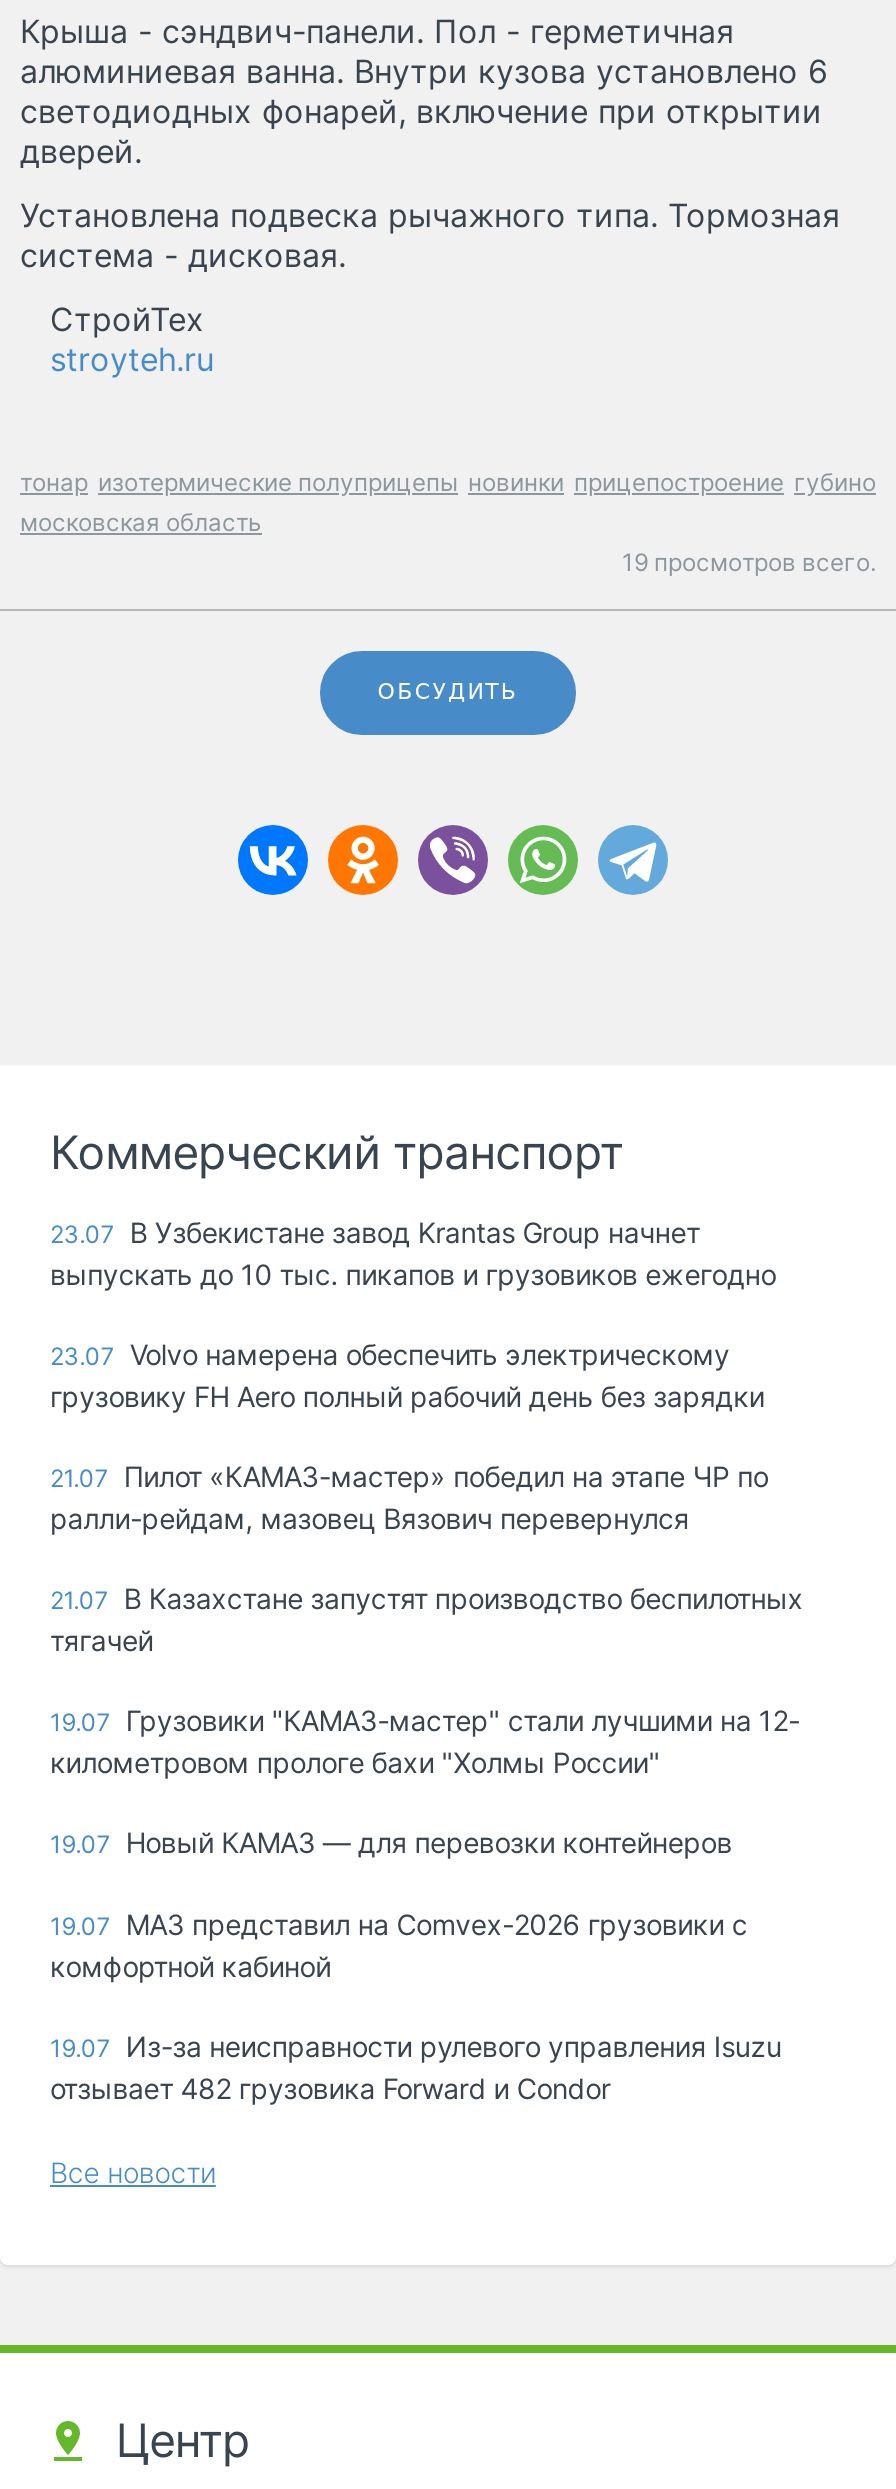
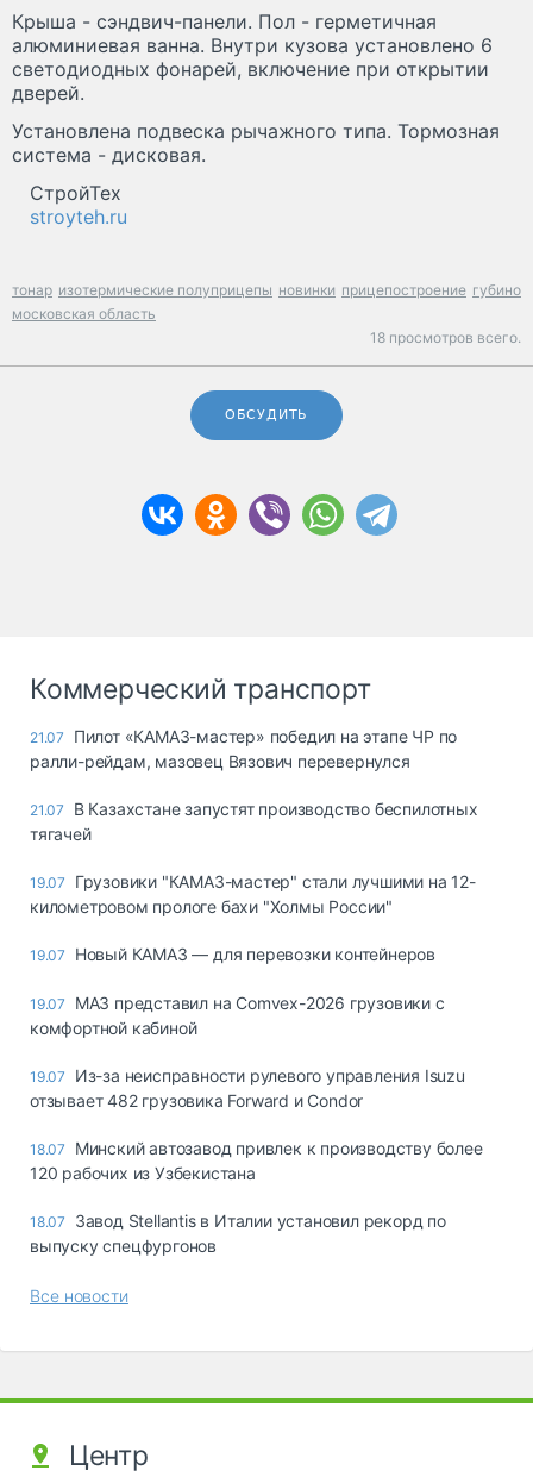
[622,547,876,577] 19 просмотров всего. -> [370,329,521,346] 18 просмотров всего.
[50,1215,776,1413] 23.07 В Узбекистане завод Krantas Group начнет | выпускать до 10 тыс. пикапов и грузовиков ежегодно | 23.07 Volvo намерена обеспечить электрическому | грузовику FH Aero полный рабочий день без зарядки -> none
moved [50,1459,803,2105] -> [30,726,478,1111]: 21.07 Пилот «КАМАЗ-мастер» победил на этапе ЧР по | ралли-рейдам, мазовец Вязович перевернулся | 21.07 В Казахстане запустят производство беспилотных | ... | 19.07 Из-за неисправности рулевого управления Isuzu | отзывает 482 грузовика Forward и Condor
none -> [30,1138,483,1256] 18.07 Минский автозавод привлек к производству более | 120 рабочих из Узбекистана | 18.07 Завод Stellantis в Италии установил рекорд по | выпуску спецфургонов

